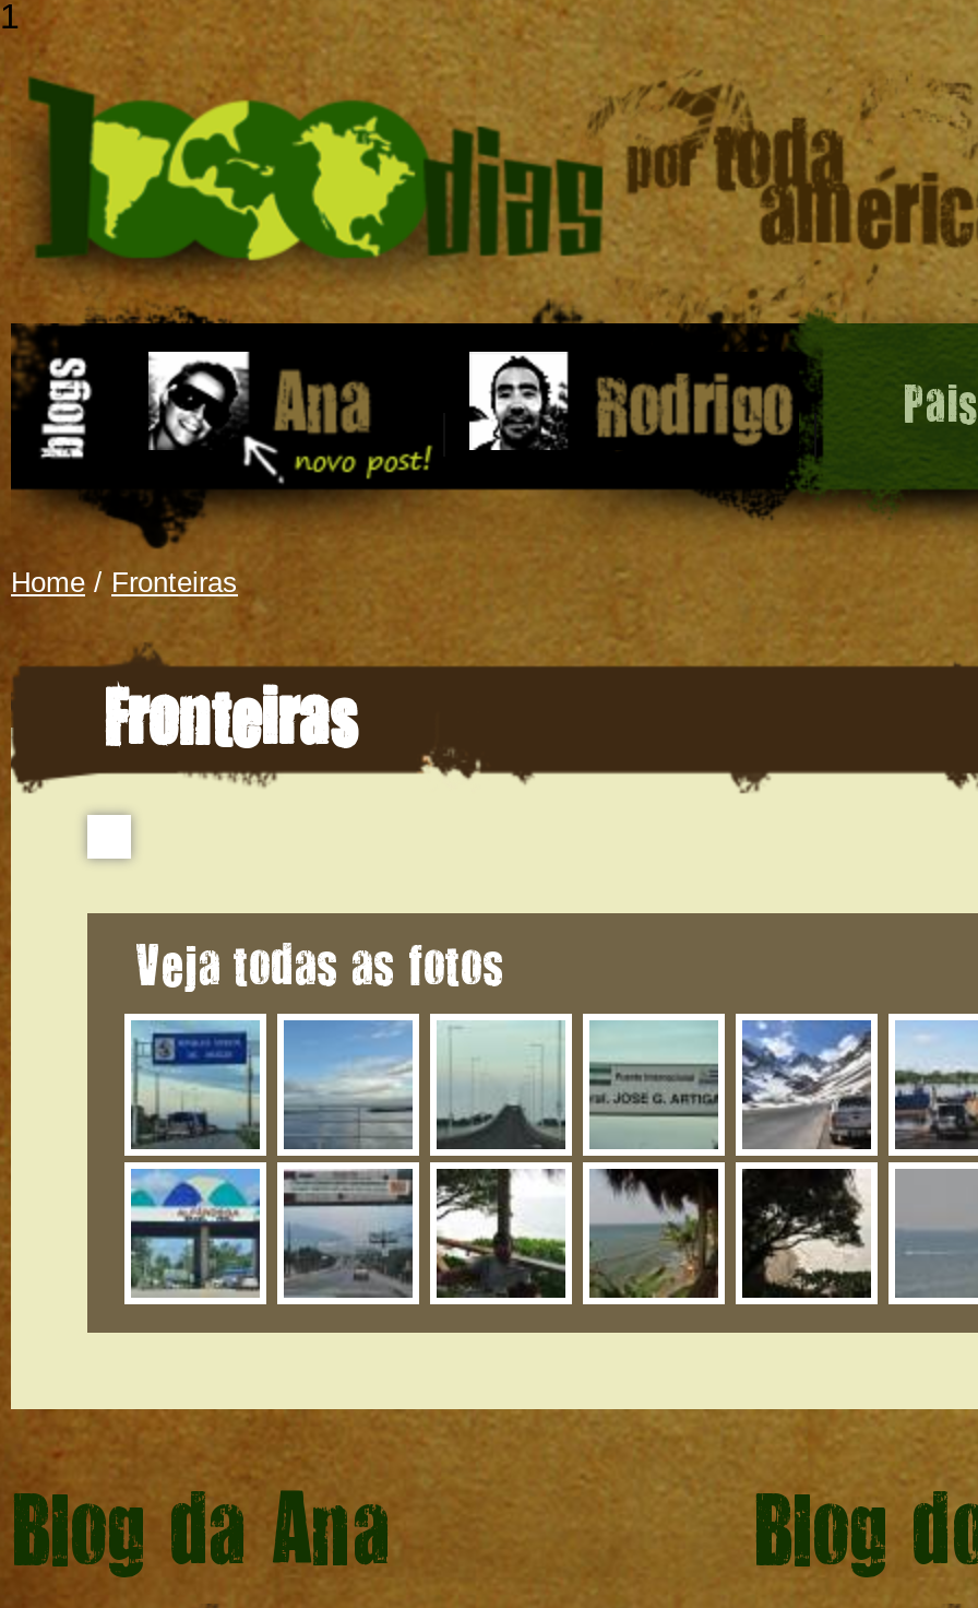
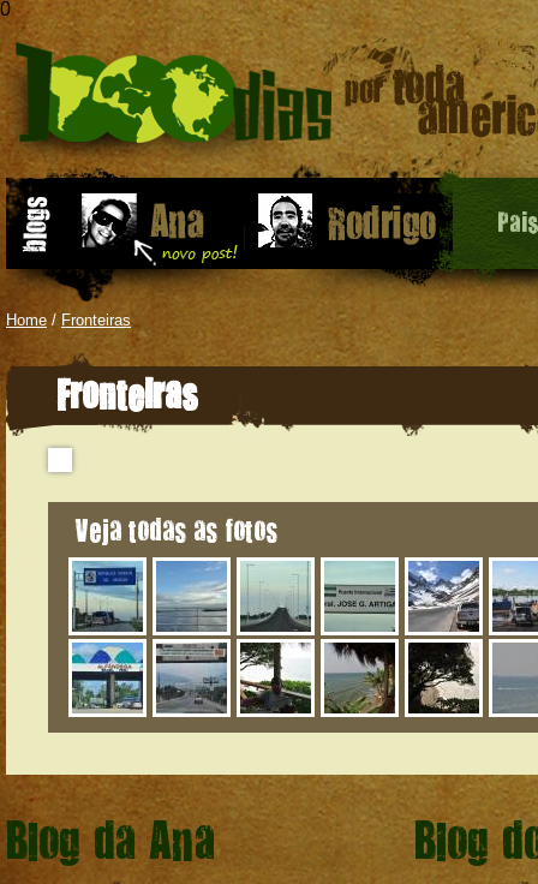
[0,0,20,35] 1 -> [0,0,11,19] 0

